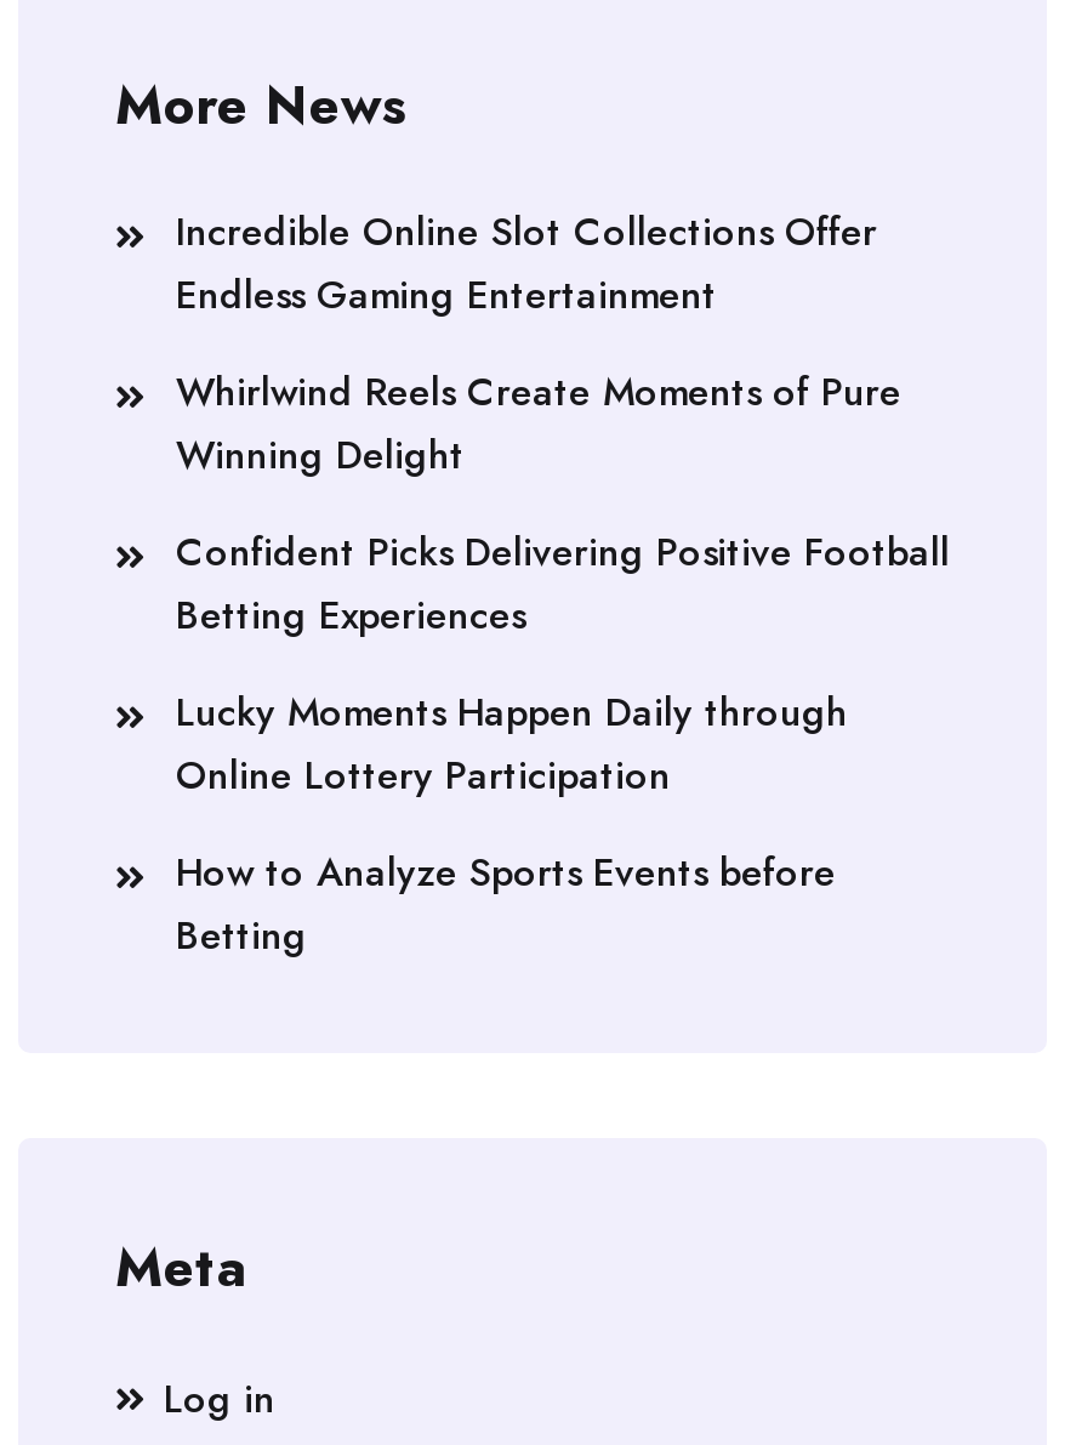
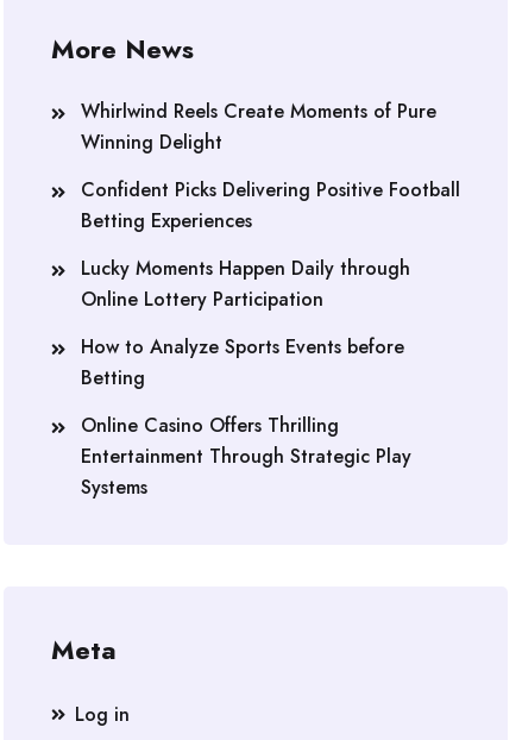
[176,204,877,323] Incredible Online Slot Collections Offer | Endless Gaming Entertainment -> none
moved [176,364,950,963] -> [81,98,460,391]: Whirlwind Reels Create Moments of Pure | Winning Delight | Confident Picks Delivering Positive Football | Betting Experiences | Lucky Moments Happen Daily through | Online Lottery Participation | How to Analyze Sports Events before | Betting
none -> [81,412,411,501] Online Casino Offers Thrilling | Entertainment Through Strategic Play | Systems

